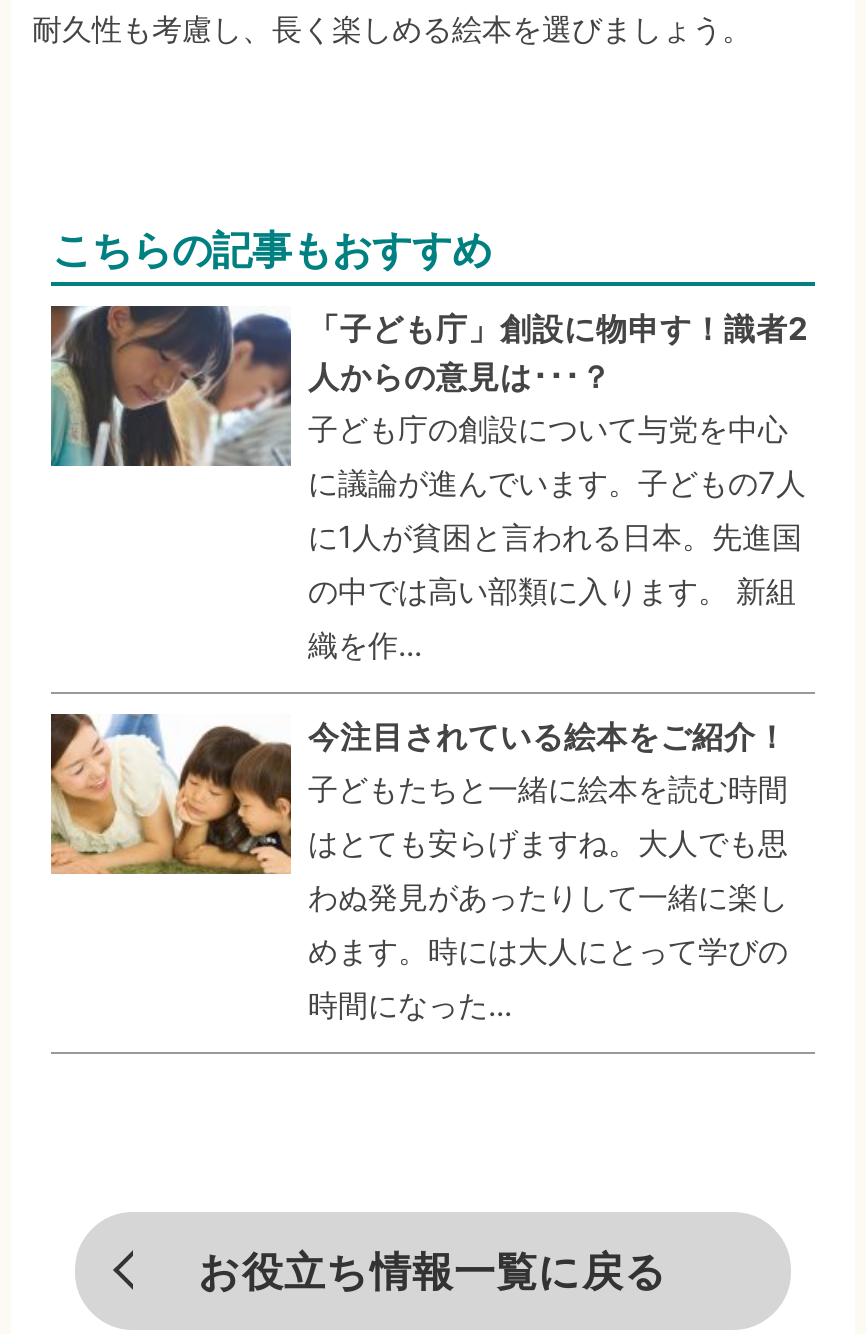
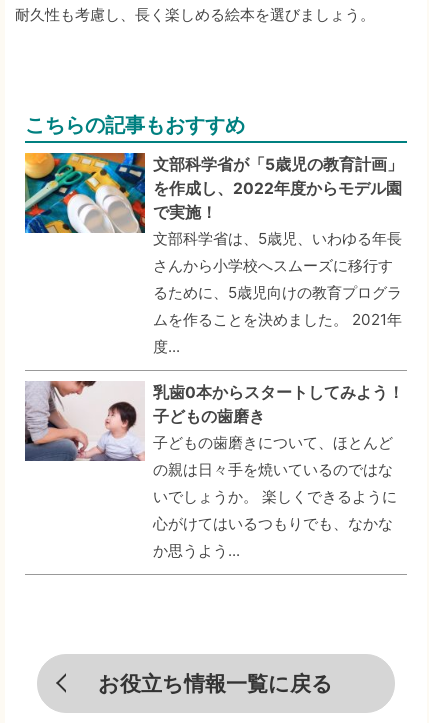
[49,304,808,663] [image] | 「子ども庁」創設に物申す！識者2 | 人からの意見は･･･？ | 子ども庁の創設について与党を中心 | に議論が進んでいます。子どもの7人 | に1人が貧困と言われる日本。先進国 | の中では高い部類に入ります。 新組 | 織を作... -> [24,152,403,355] [image] | 文部科学省が「5歳児の教育計画」 | を作成し、2022年度からモデル園 | で実施！ | 文部科学省は、5歳児、いわゆる年長 | さんから小学校へスムーズに移行す | るために、5歳児向けの教育プログラ | ムを作ることを決めました。 2021年 | 度...
[49,712,788,1023] [image] | 今注目されている絵本をご紹介！ | 子どもたちと一緒に絵本を読む時間 | はとても安らげますね。大人でも思 | わぬ発見があったりして一緒に楽し | めます。時には大人にとって学びの | 時間になった... -> [24,380,404,559] [image] | 乳歯0本からスタートしてみよう！ | 子どもの歯磨き | 子どもの歯磨きについて、ほとんど | の親は日々手を焼いているのではな | いでしょうか。 楽しくできるように | 心がけてはいるつもりでも、なかな | か思うよう...

